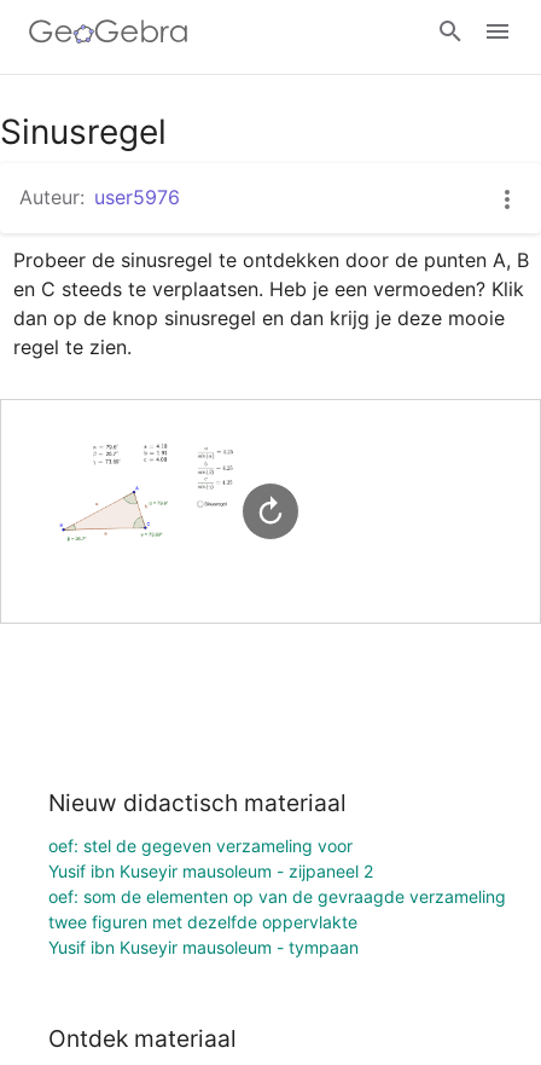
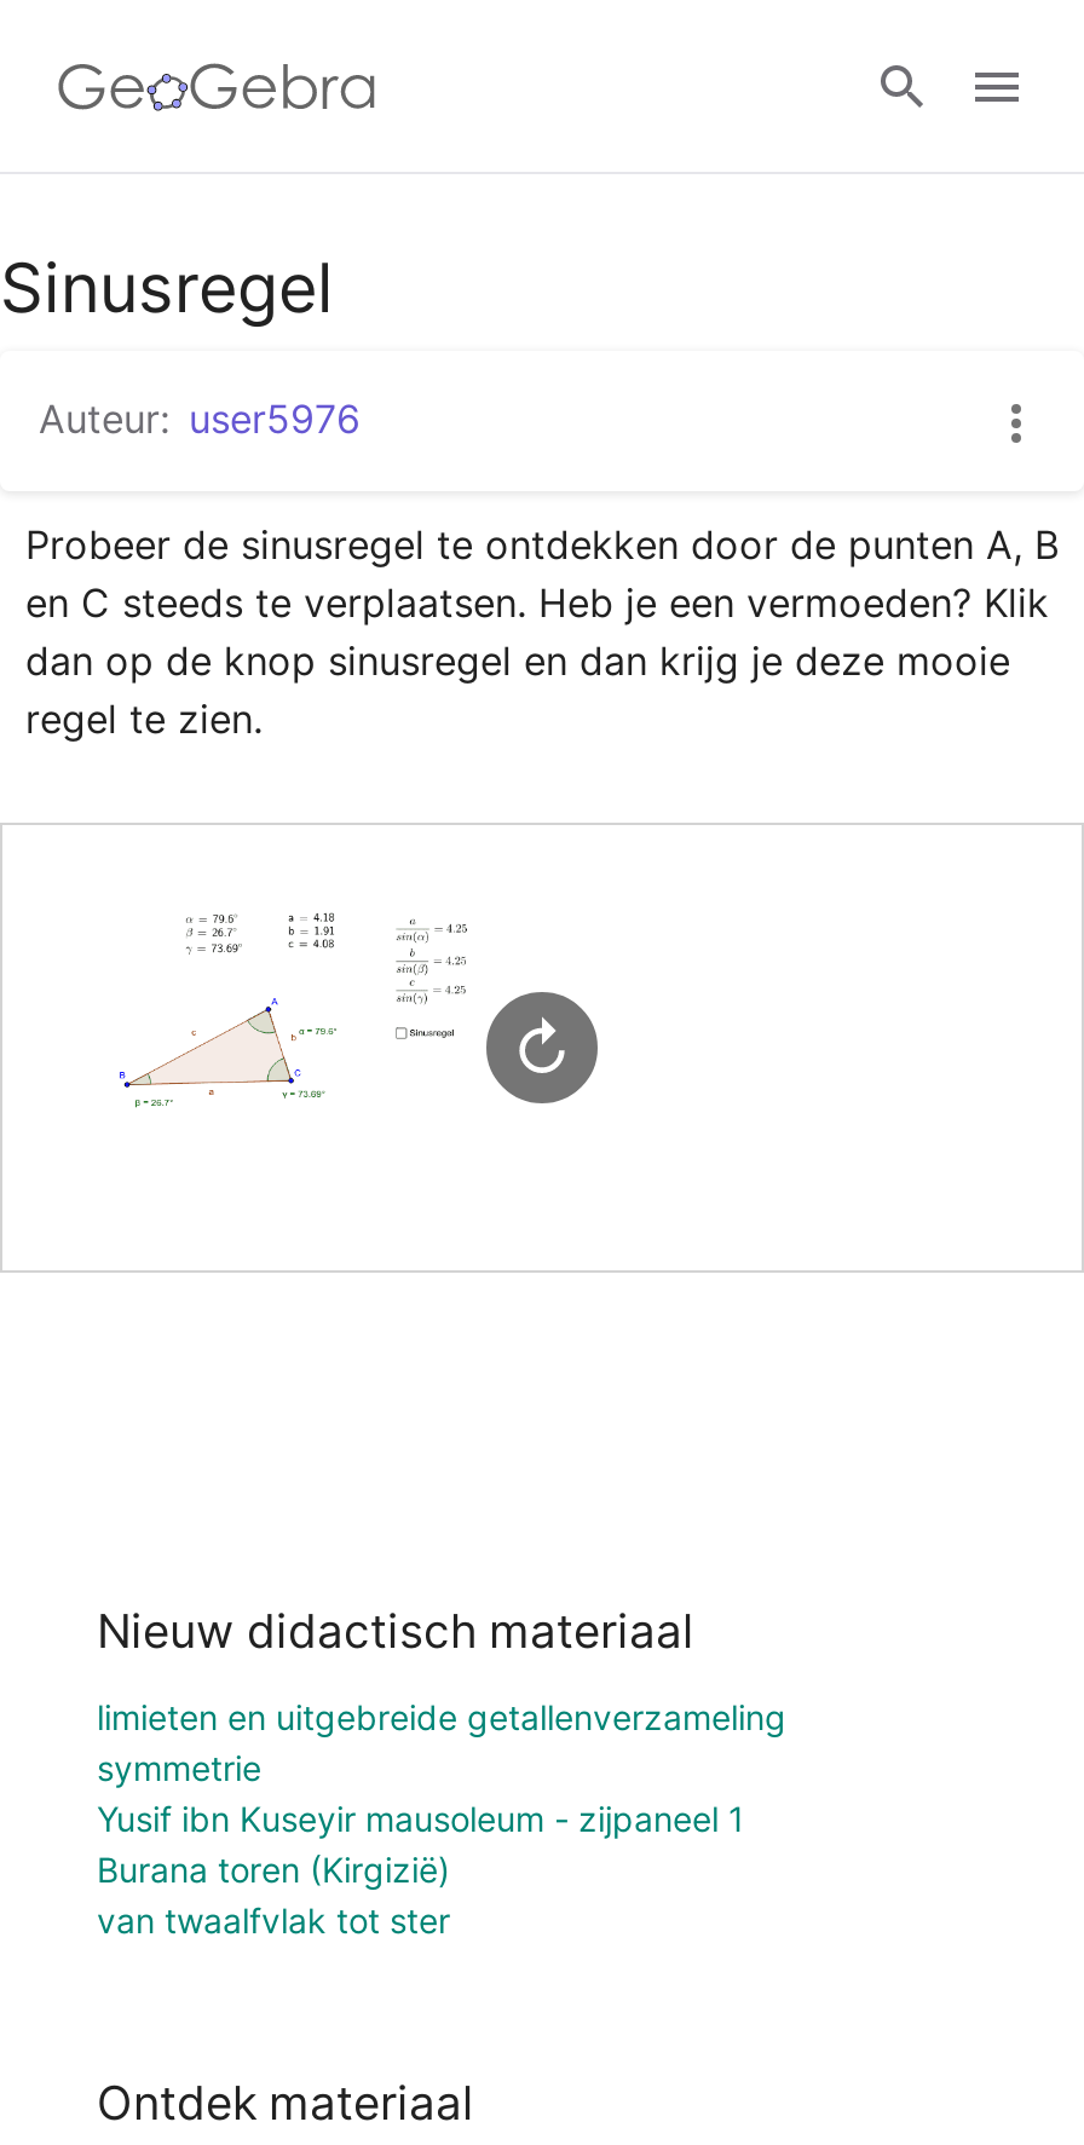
[48,835,506,957] oef: stel de gegeven verzameling voor | Yusif ibn Kuseyir mausoleum - zijpaneel 2 | oef: som de elementen op van de gevraagde verzameling | twee figuren met dezelfde oppervlakte | Yusif ibn Kuseyir mausoleum - tympaan -> [97,1696,786,1940] limieten en uitgebreide getallenverzameling | symmetrie | Yusif ibn Kuseyir mausoleum - zijpaneel 1 | Burana toren (Kirgizië) | van twaalfvlak tot ster

